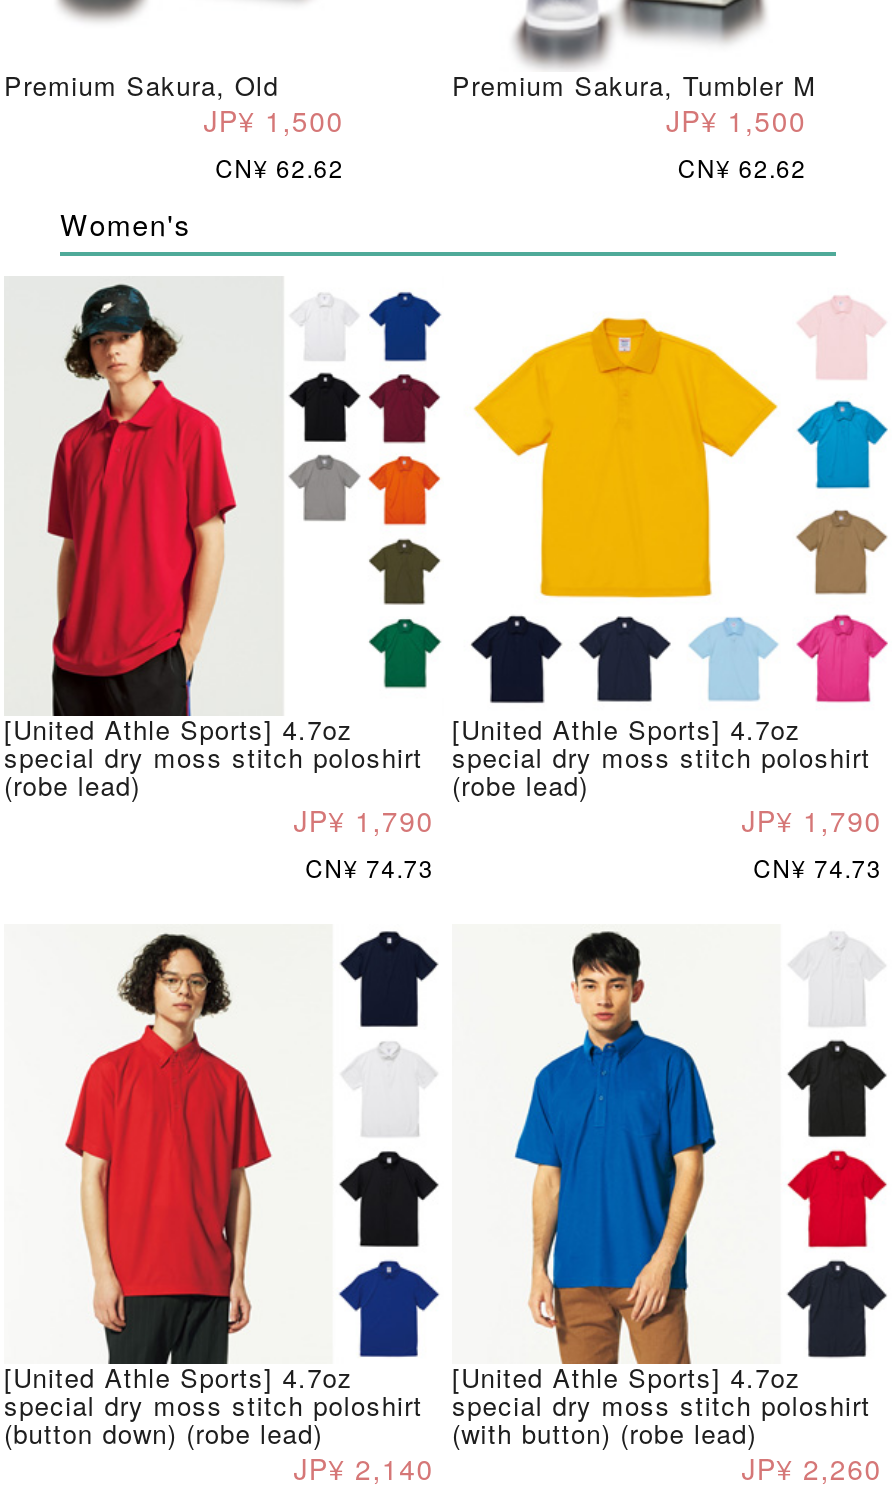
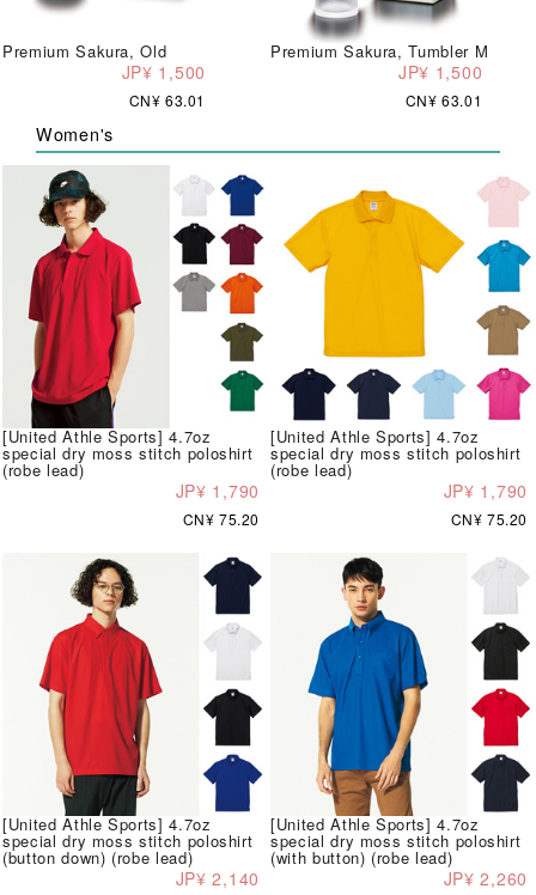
[215,149,344,183] CN¥ 62.62 -> [129,89,206,109] CN¥ 63.01
[678,149,806,183] CN¥ 62.62 -> [405,89,482,109] CN¥ 63.01
[305,851,434,885] CN¥ 74.73 -> [183,509,260,529] CN¥ 75.20
[753,851,882,885] CN¥ 74.73 -> [451,509,528,529] CN¥ 75.20

